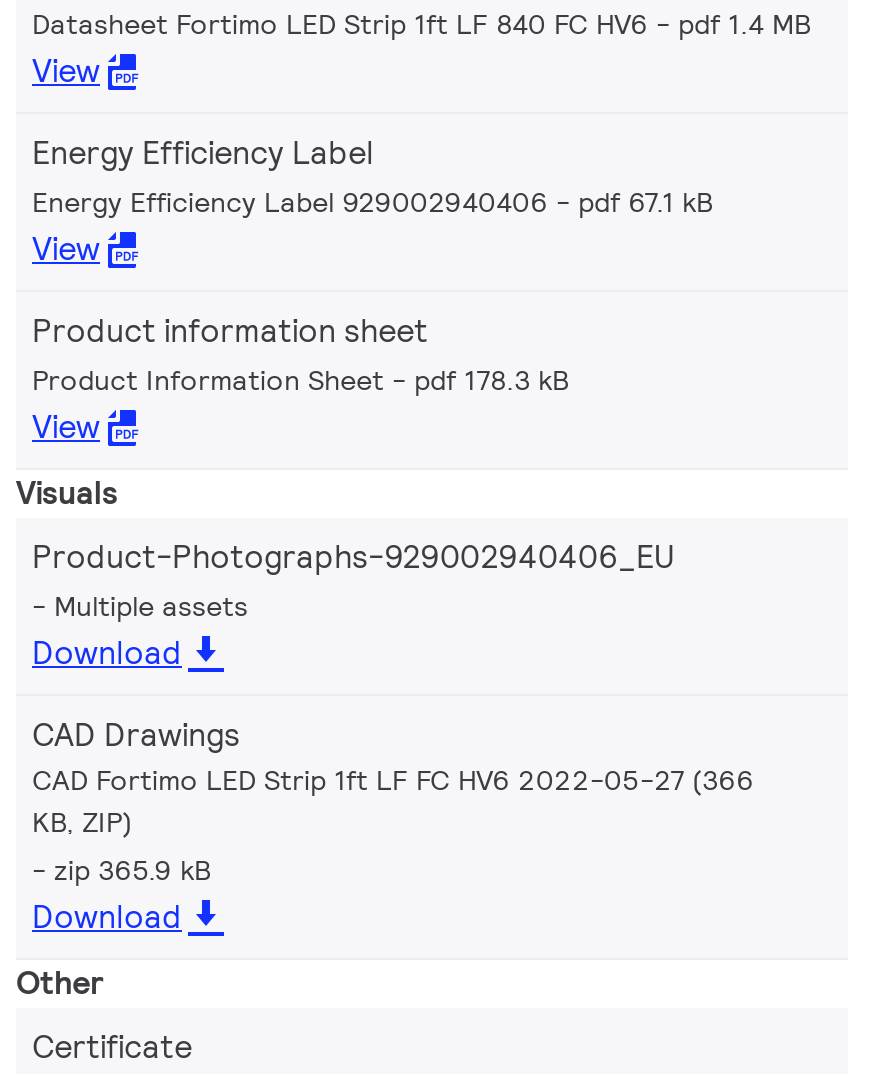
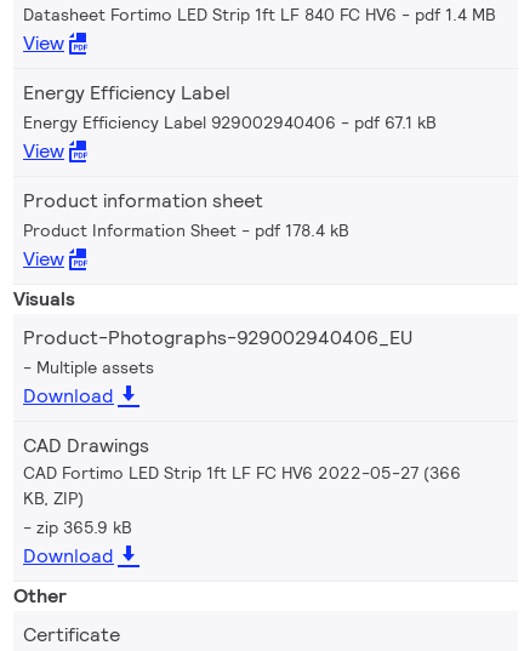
[32,362,570,398] Product Information Sheet pdf 178.3 kB -> [23,219,349,241] Product Information Sheet pdf 178.4 kB

